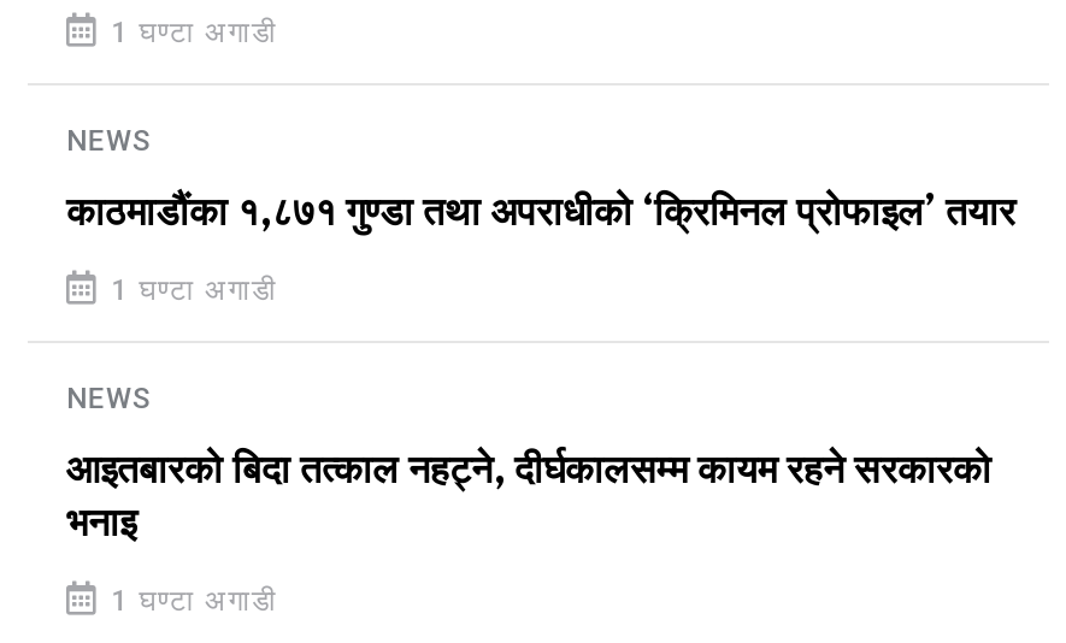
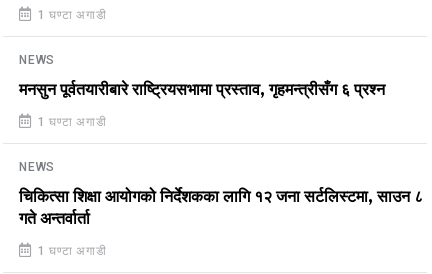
[66,191,1015,234] काठमाडौंका १,८७१ गुण्डा तथा अपराधीको ‘क्रिमिनल प्रोफाइल’ तयार -> [19,81,385,99] मनसुन पूर्वतयारीबारे राष्ट्रियसभामा प्रस्ताव, गृहमन्त्रीसँग ६ प्रश्न
[66,449,991,545] आइतबारको बिदा तत्काल नहट्ने, दीर्घकालसम्म कायम रहने सरकारको | भनाइ -> [19,188,423,228] चिकित्सा शिक्षा आयोगको निर्देशकका लागि १२ जना सर्टलिस्टमा, साउन ८ | गते अन्तर्वार्ता

